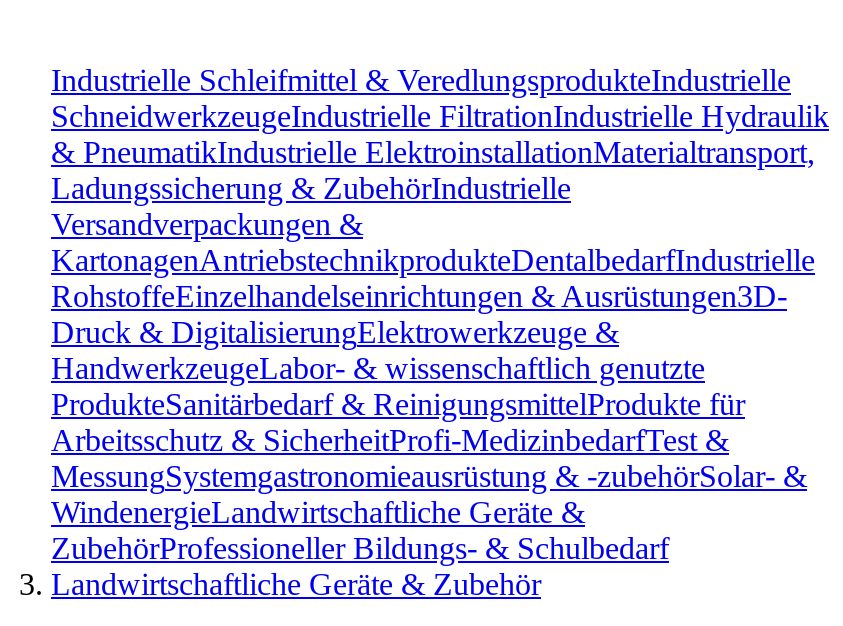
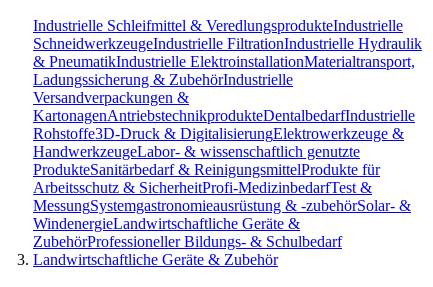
[51,279,787,349] RohstoffeEinzelhandelseinrichtungen & Ausrüstungen3D- | Druck & DigitalisierungElektrowerkzeuge & -> [33,125,404,142] Rohstoffe3D-Druck & DigitalisierungElektrowerkzeuge &

